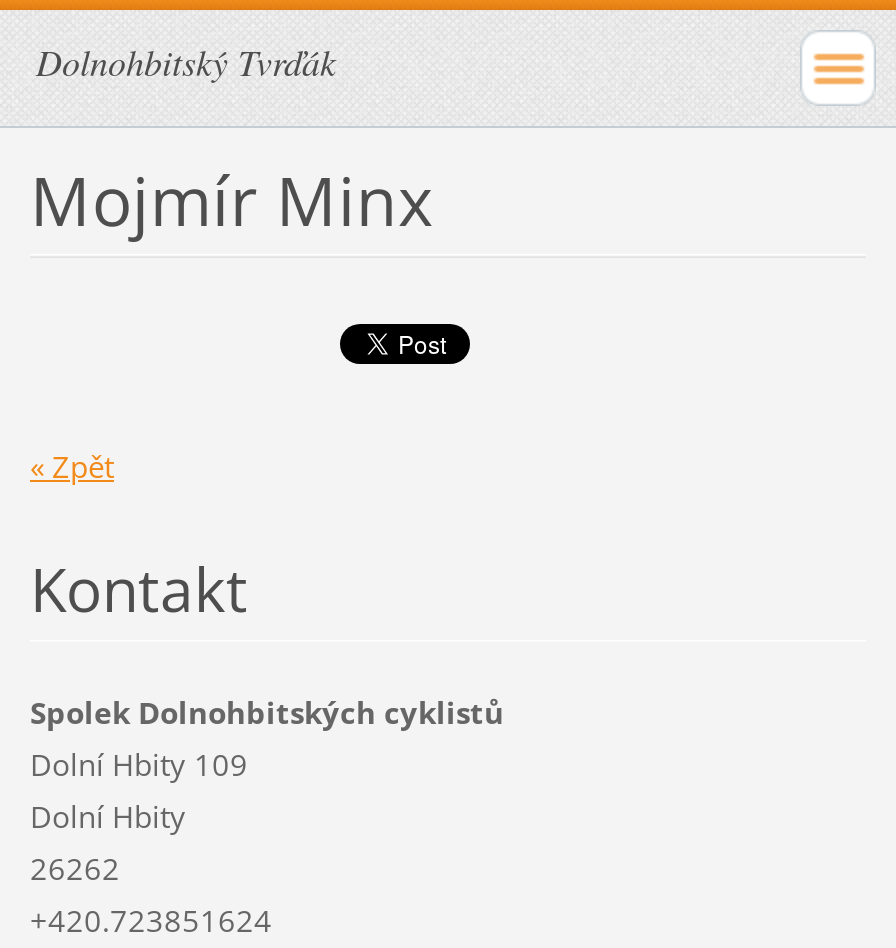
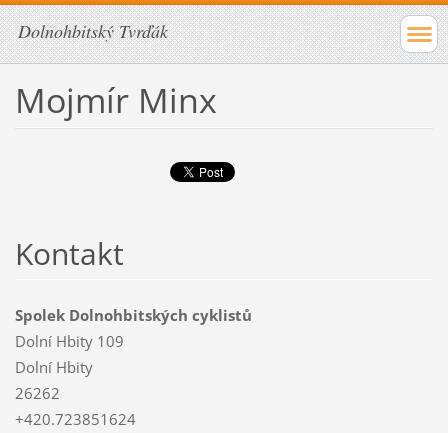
[30,446,114,486] « Zpět -> none

